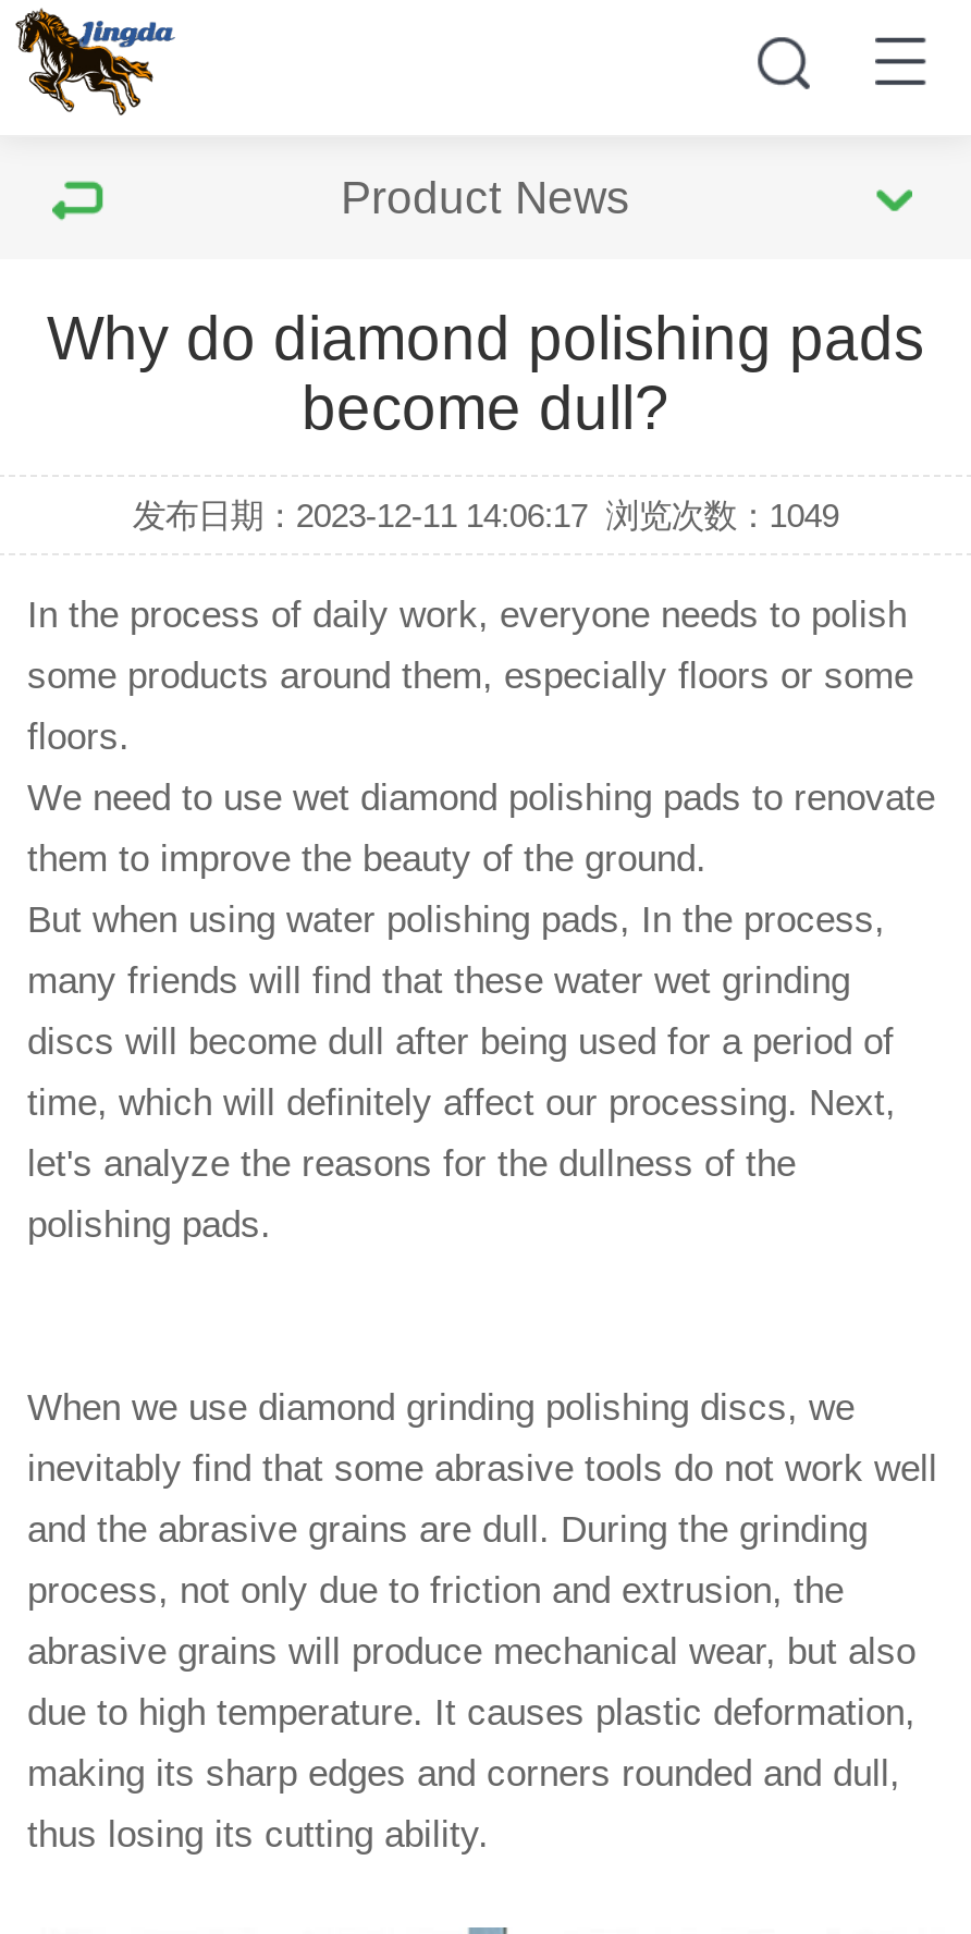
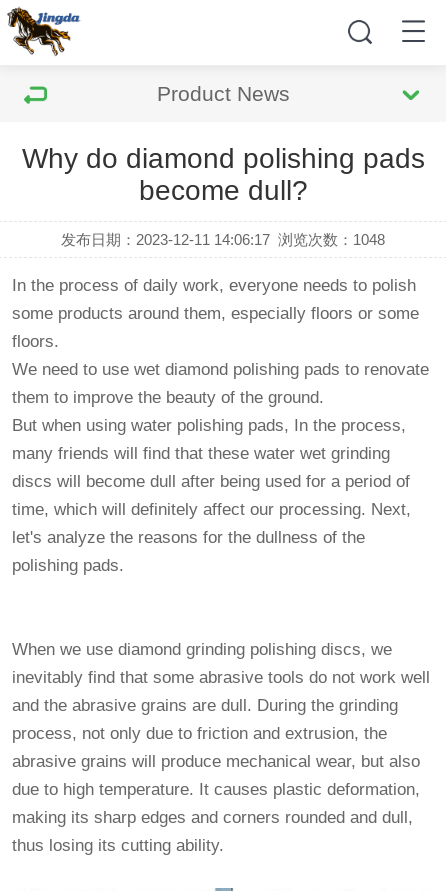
[132,497,839,534] 发布日期：2023-12-11 14:06:17 浏览次数：1049 -> [61,231,385,248] 发布日期：2023-12-11 14:06:17 浏览次数：1048

